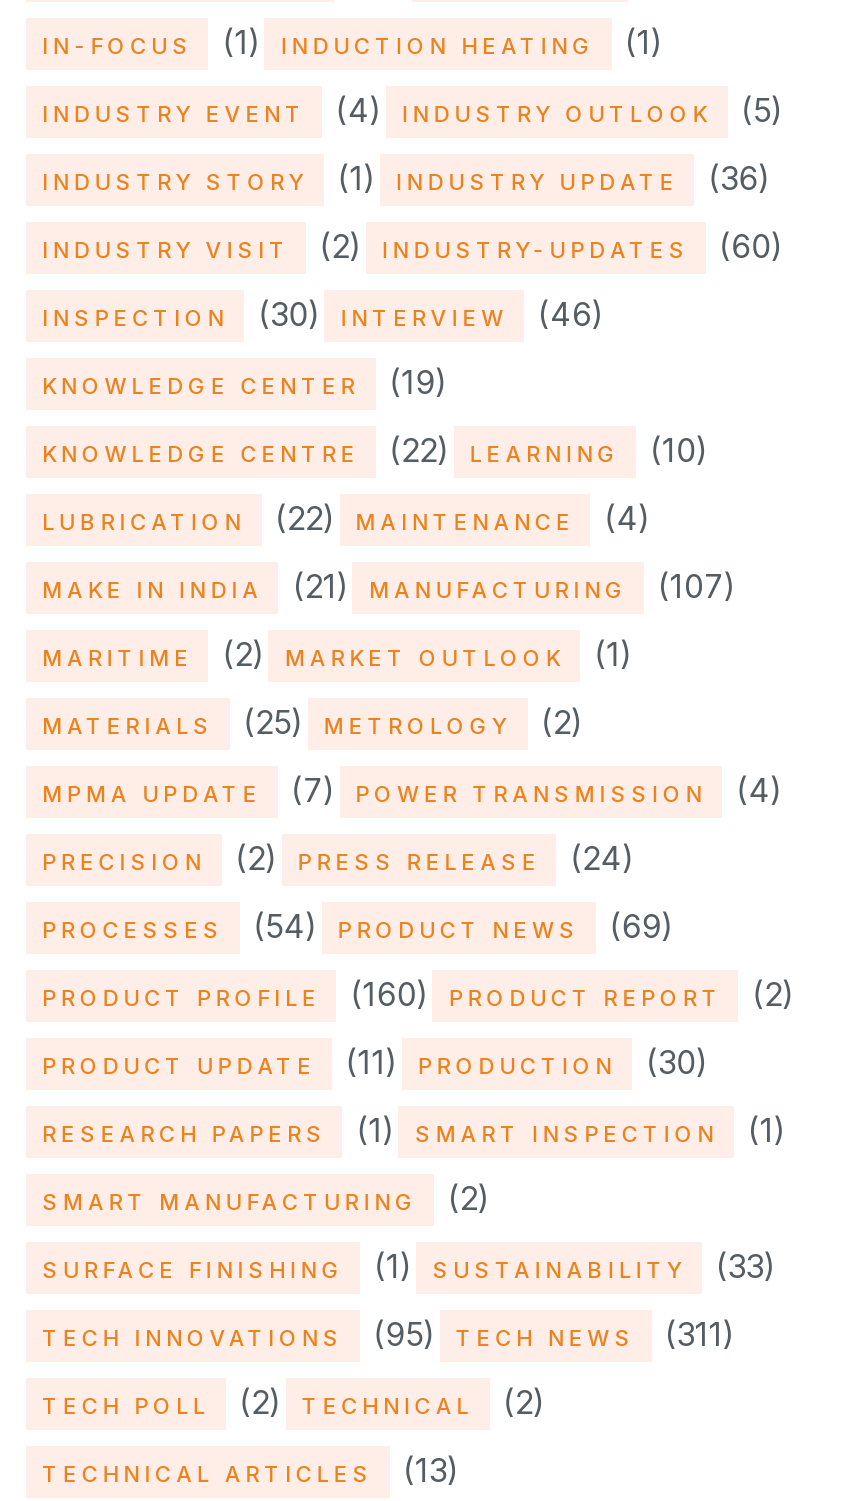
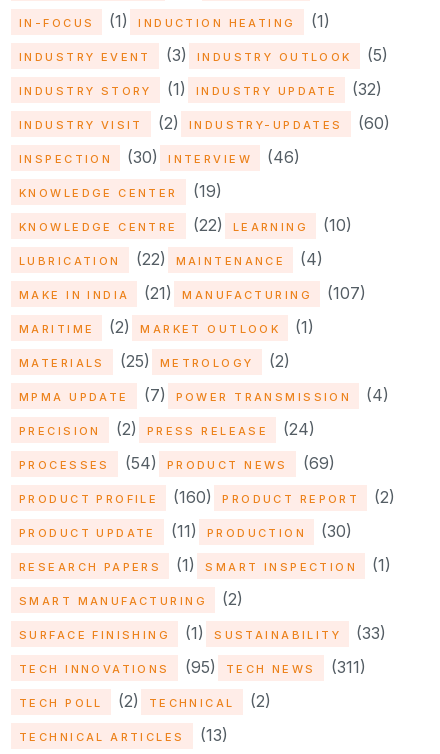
[42,90,783,130] INDUSTRY EVENT (4) INDUSTRY OUTLOOK (5) -> [19,45,388,65] INDUSTRY EVENT (3) INDUSTRY OUTLOOK (5)
[42,158,770,198] INDUSTRY STORY (1) INDUSTRY UPDATE (36) -> [19,79,382,99] INDUSTRY STORY (1) INDUSTRY UPDATE (32)

